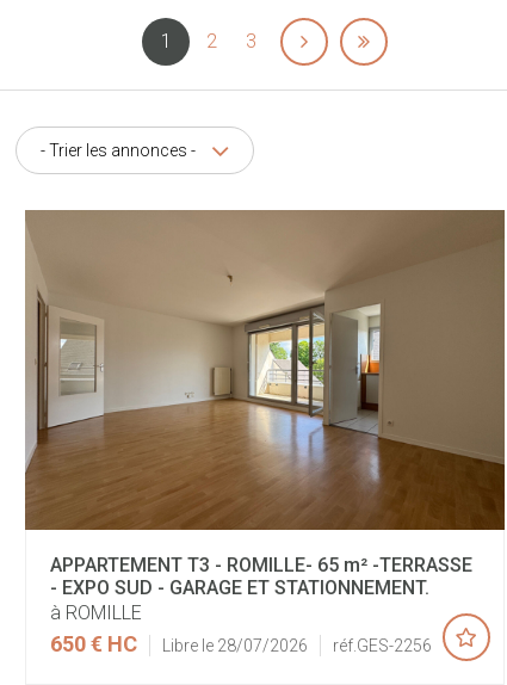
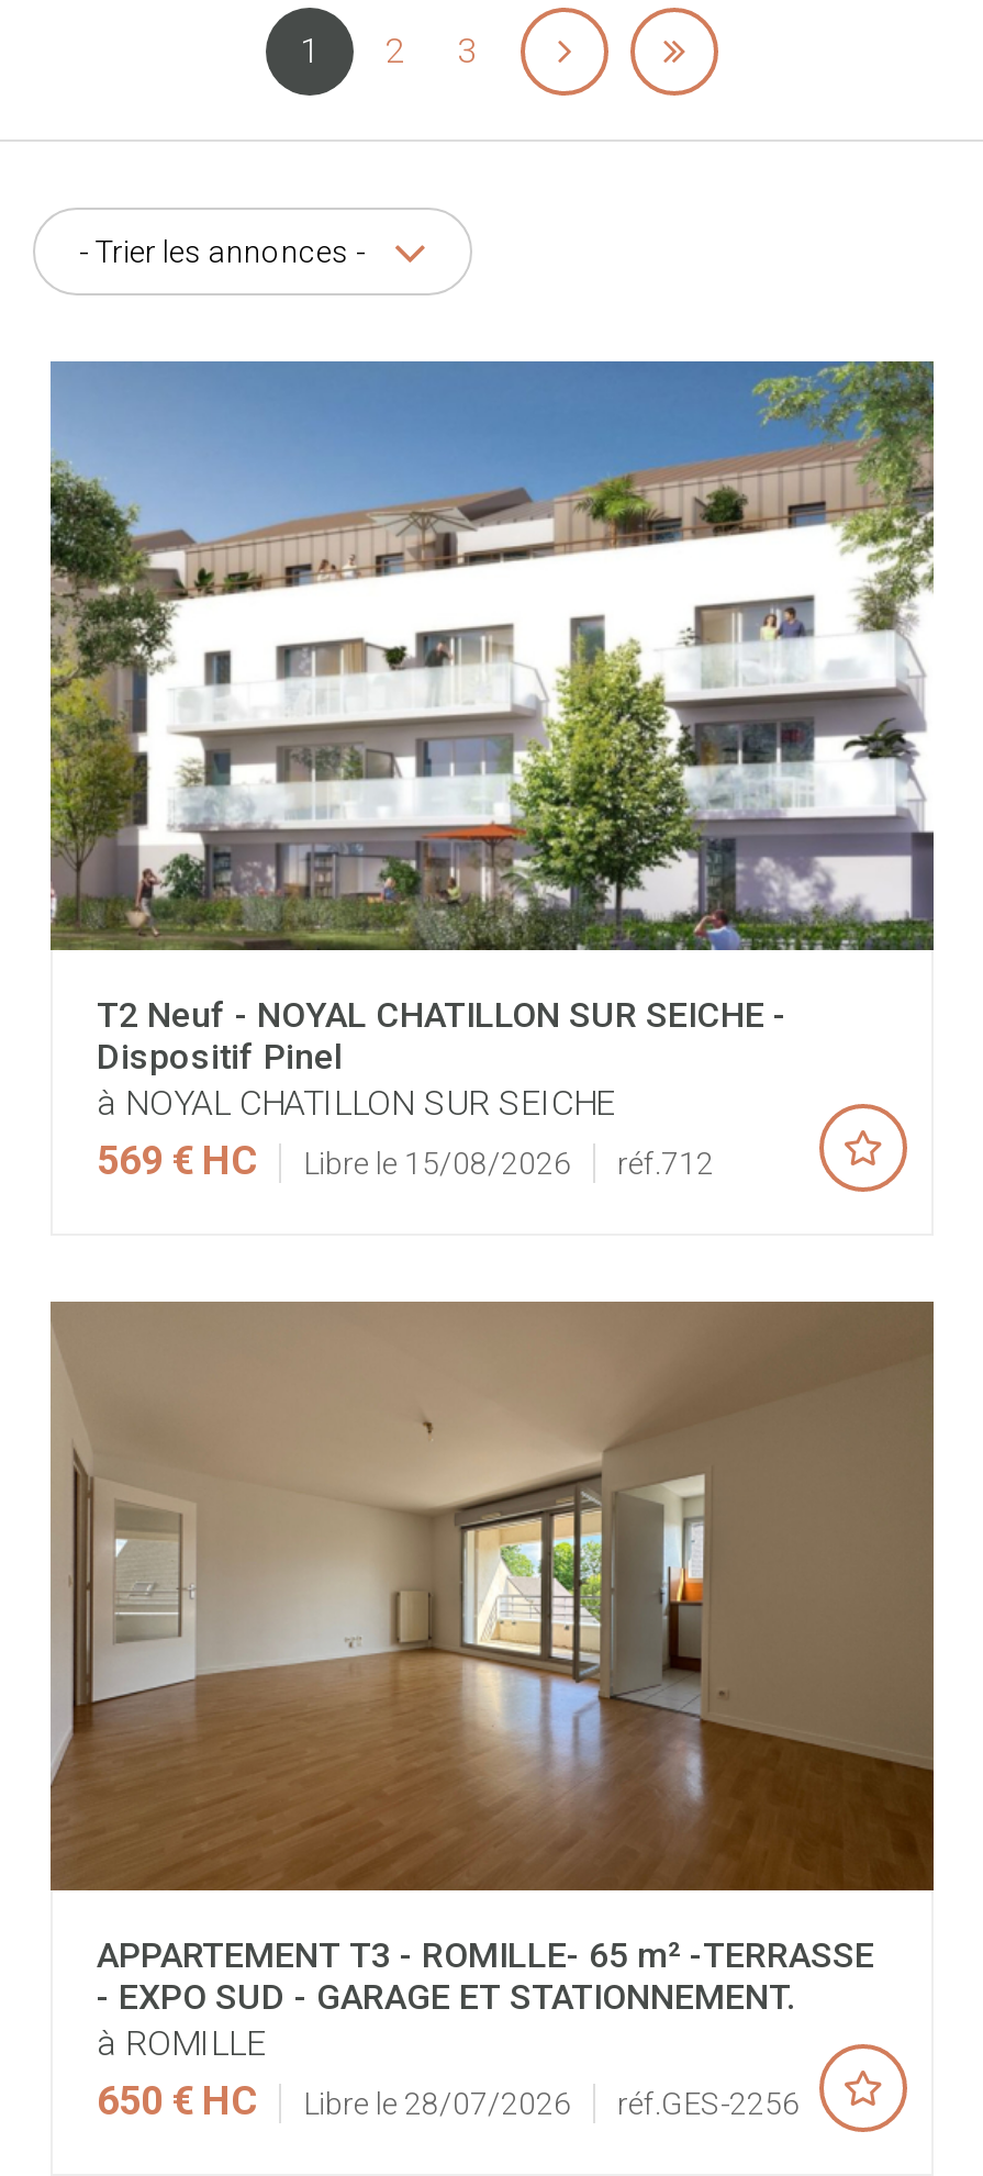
none -> [48,359,936,1183] [image] | T2 Neuf - NOYAL CHATILLON SUR SEICHE - | Dispositif Pinel | à NOYAL CHATILLON SUR SEICHE | 569 €HC | Libre le 15/08/2026 | réf.712

